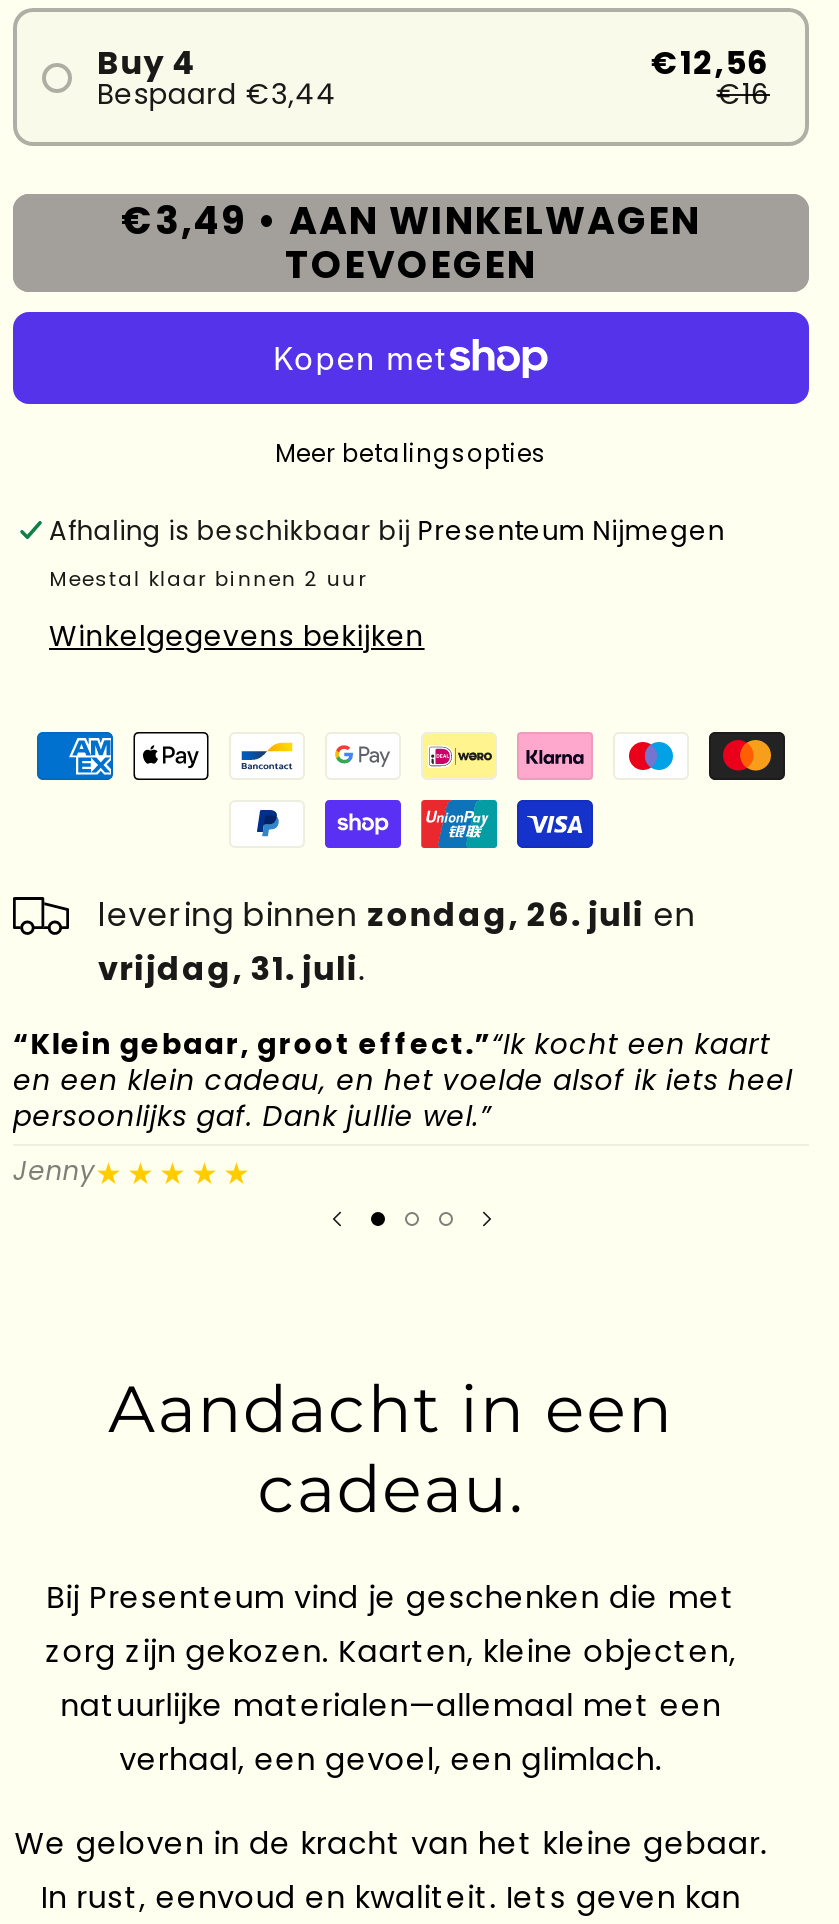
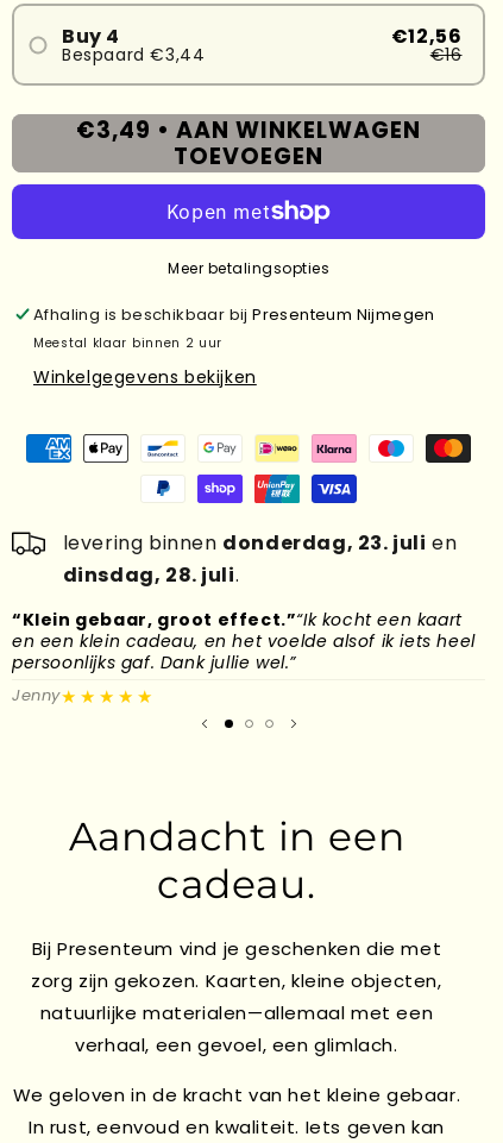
[98,893,696,939] levering binnen zondag, 26. juli en -> [62,530,457,557] levering binnen donderdag, 23. juli en
[98,947,366,993] vrijdag, 31. juli. -> [62,562,239,589] dinsdag, 28. juli.

